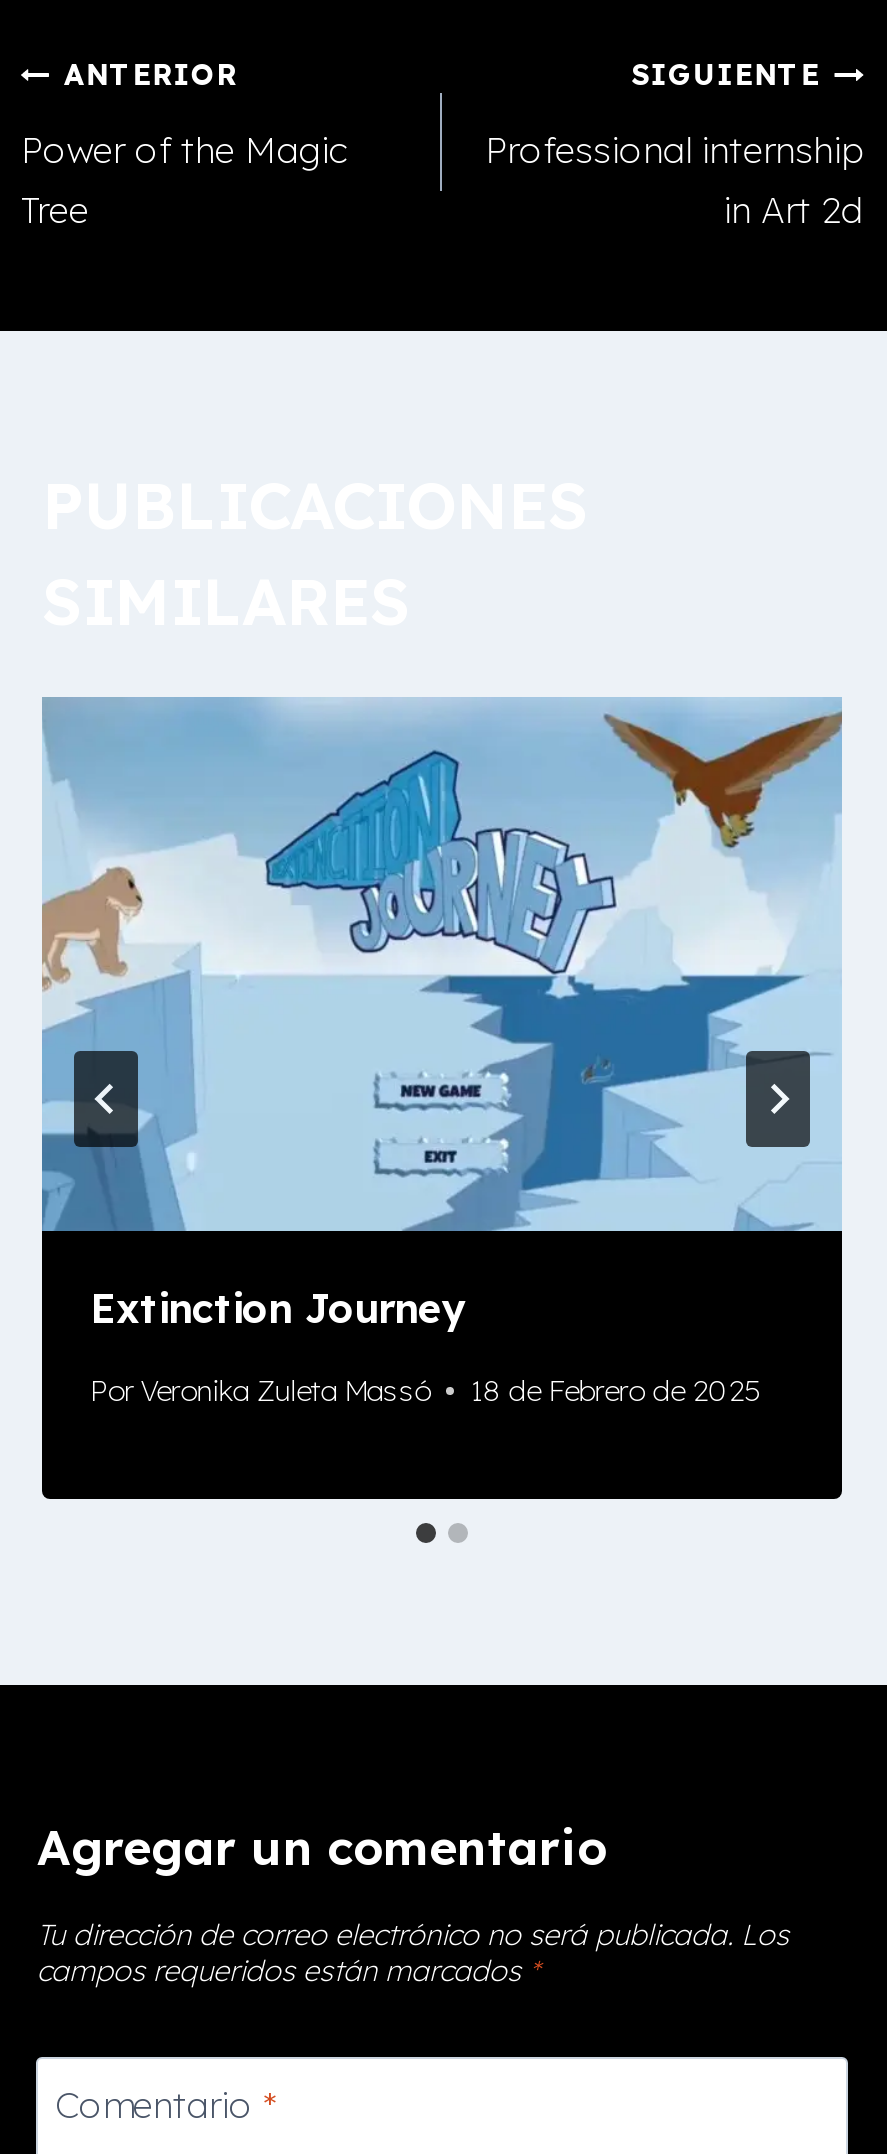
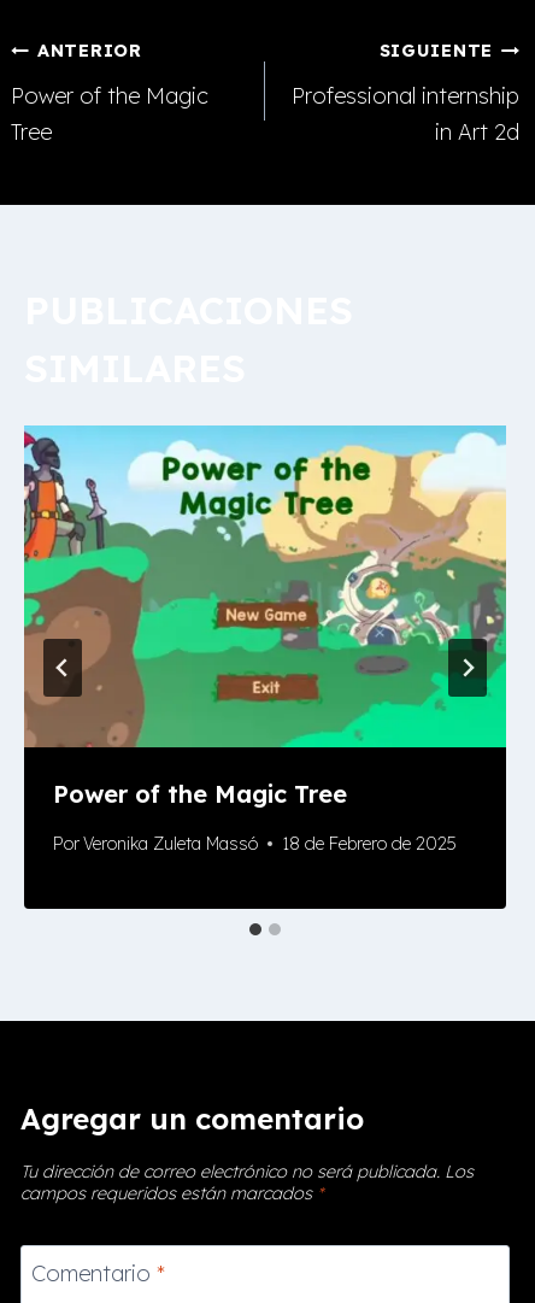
[40,697,844,1333] [image] | Extinction Journey -> [23,425,507,809] [image] | Power of the Magic Tree

